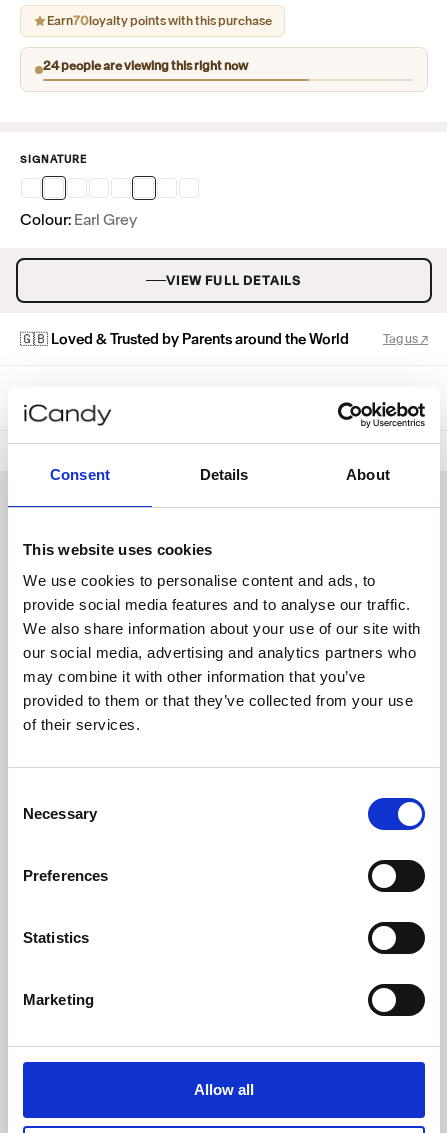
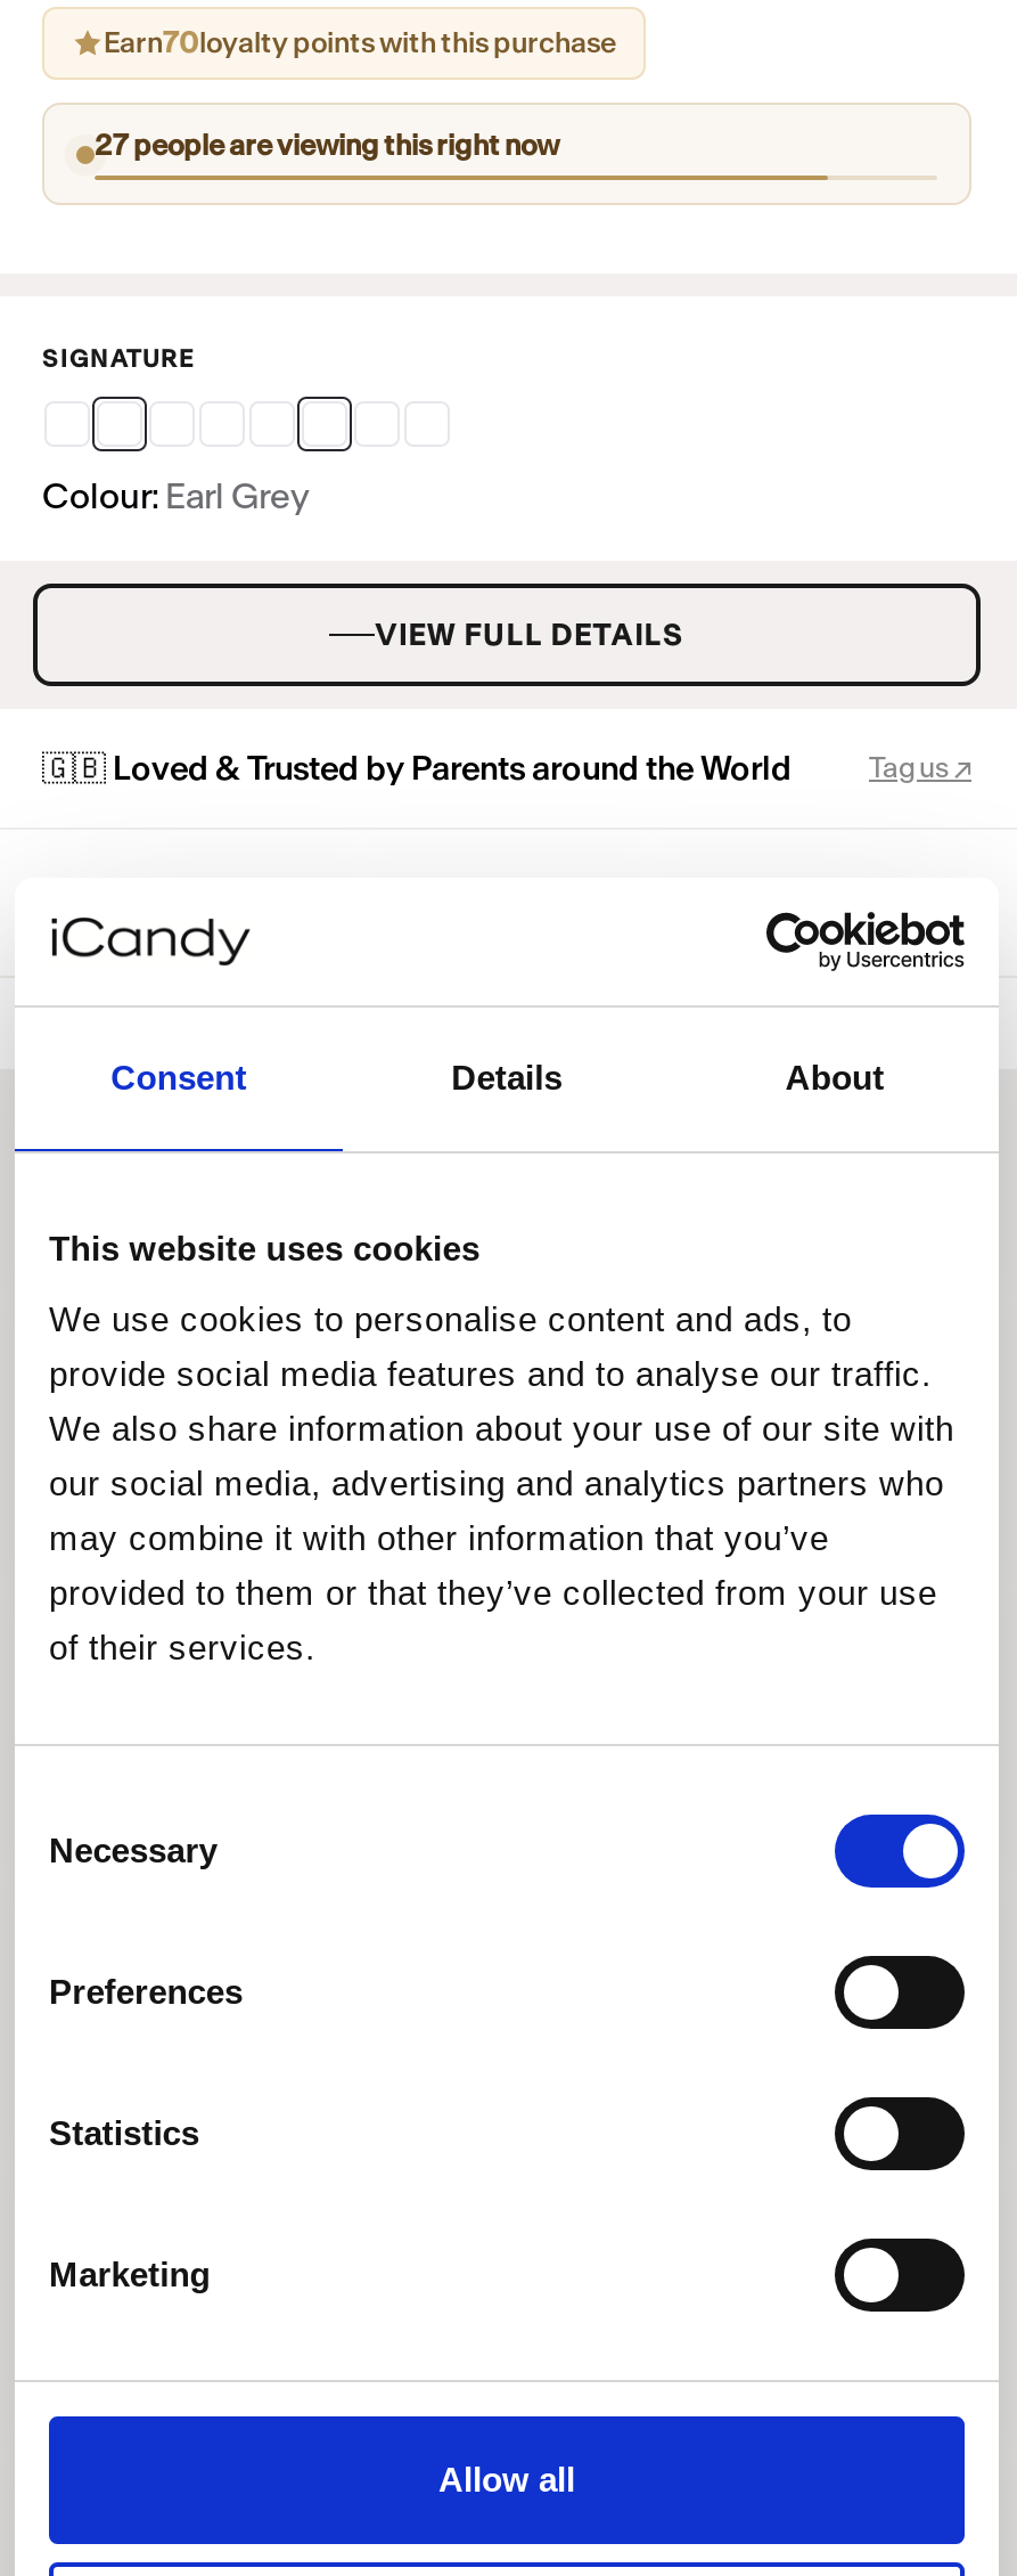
[43,58,248,73] 24 people are viewing this right now -> [95,128,559,162] 27 people are viewing this right now

